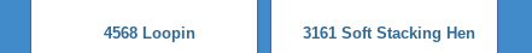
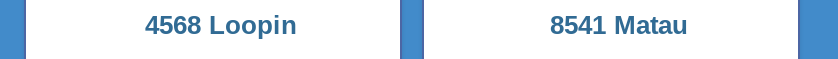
[303,24,475,42] 3161 Soft Stacking Hen -> [550,10,688,40] 8541 Matau

